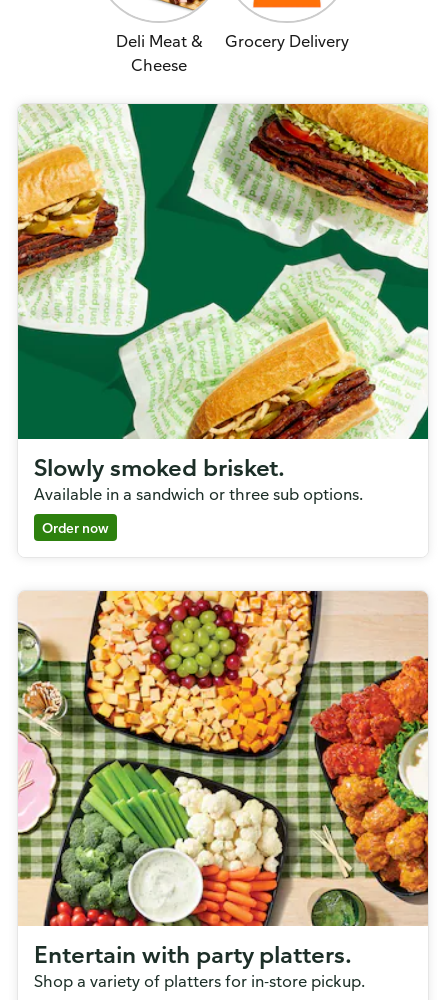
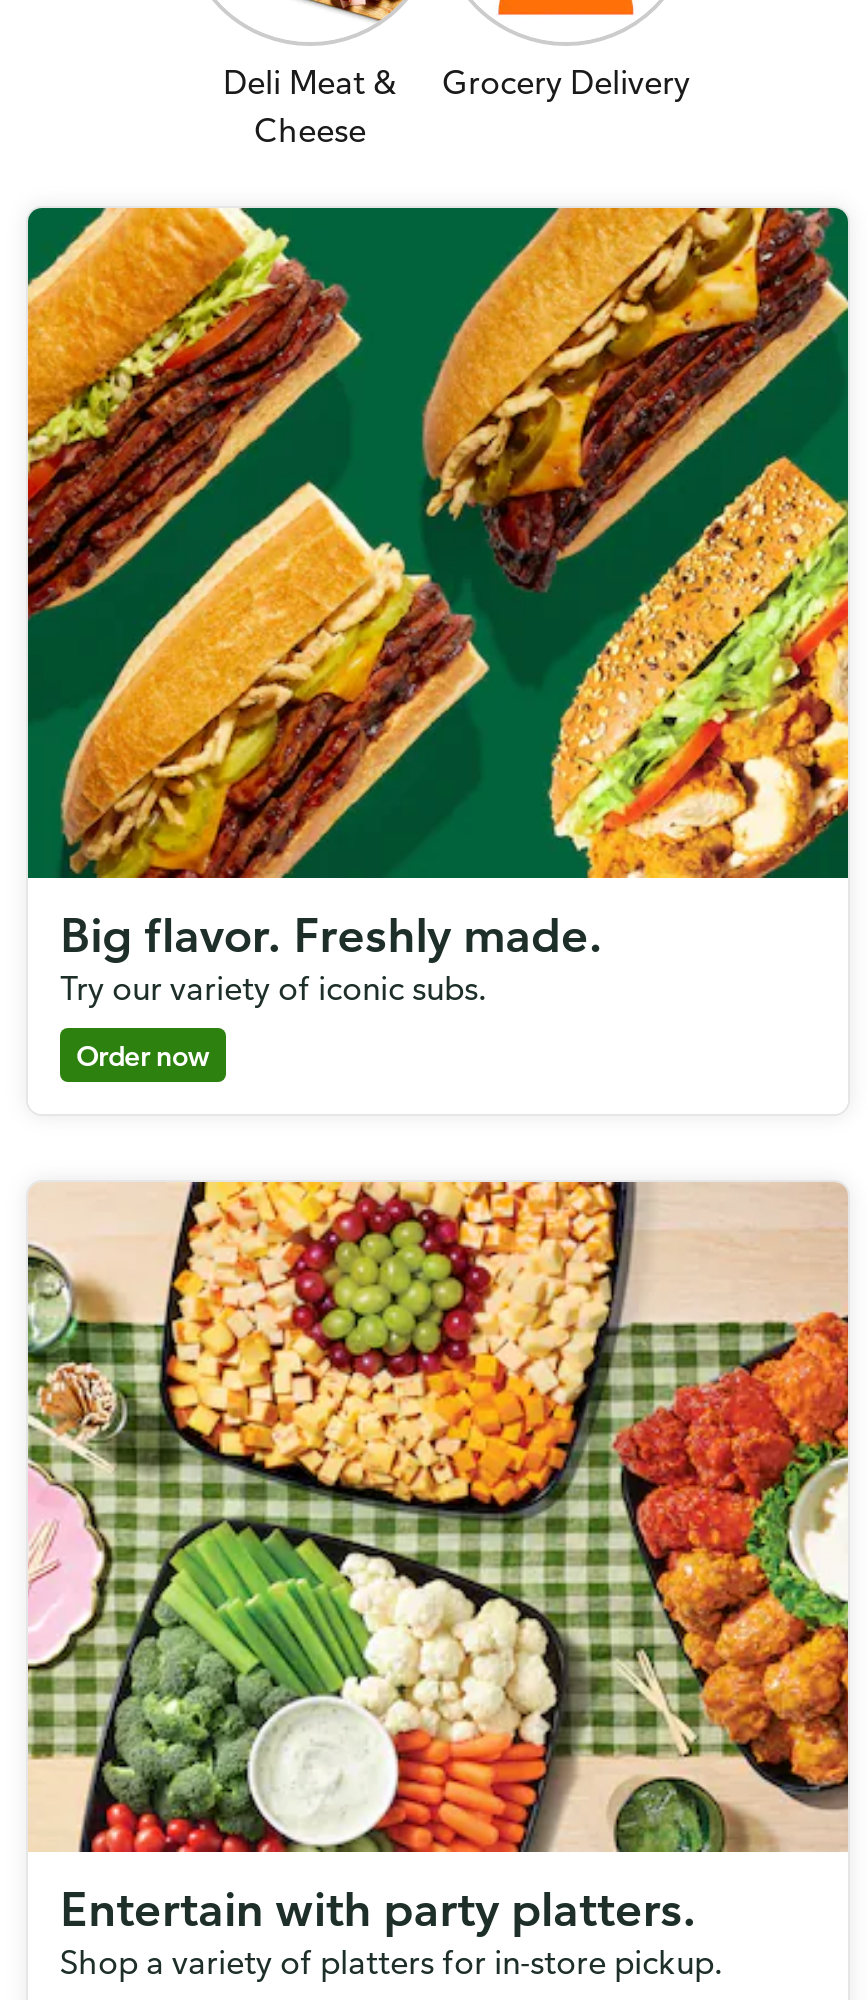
[17,103,429,504] [image] | Slowly smoked brisket. | Available in a sandwich or three sub options. -> [26,206,850,1008] [image] | Big flavor. Freshly made. | Try our variety of iconic subs.

